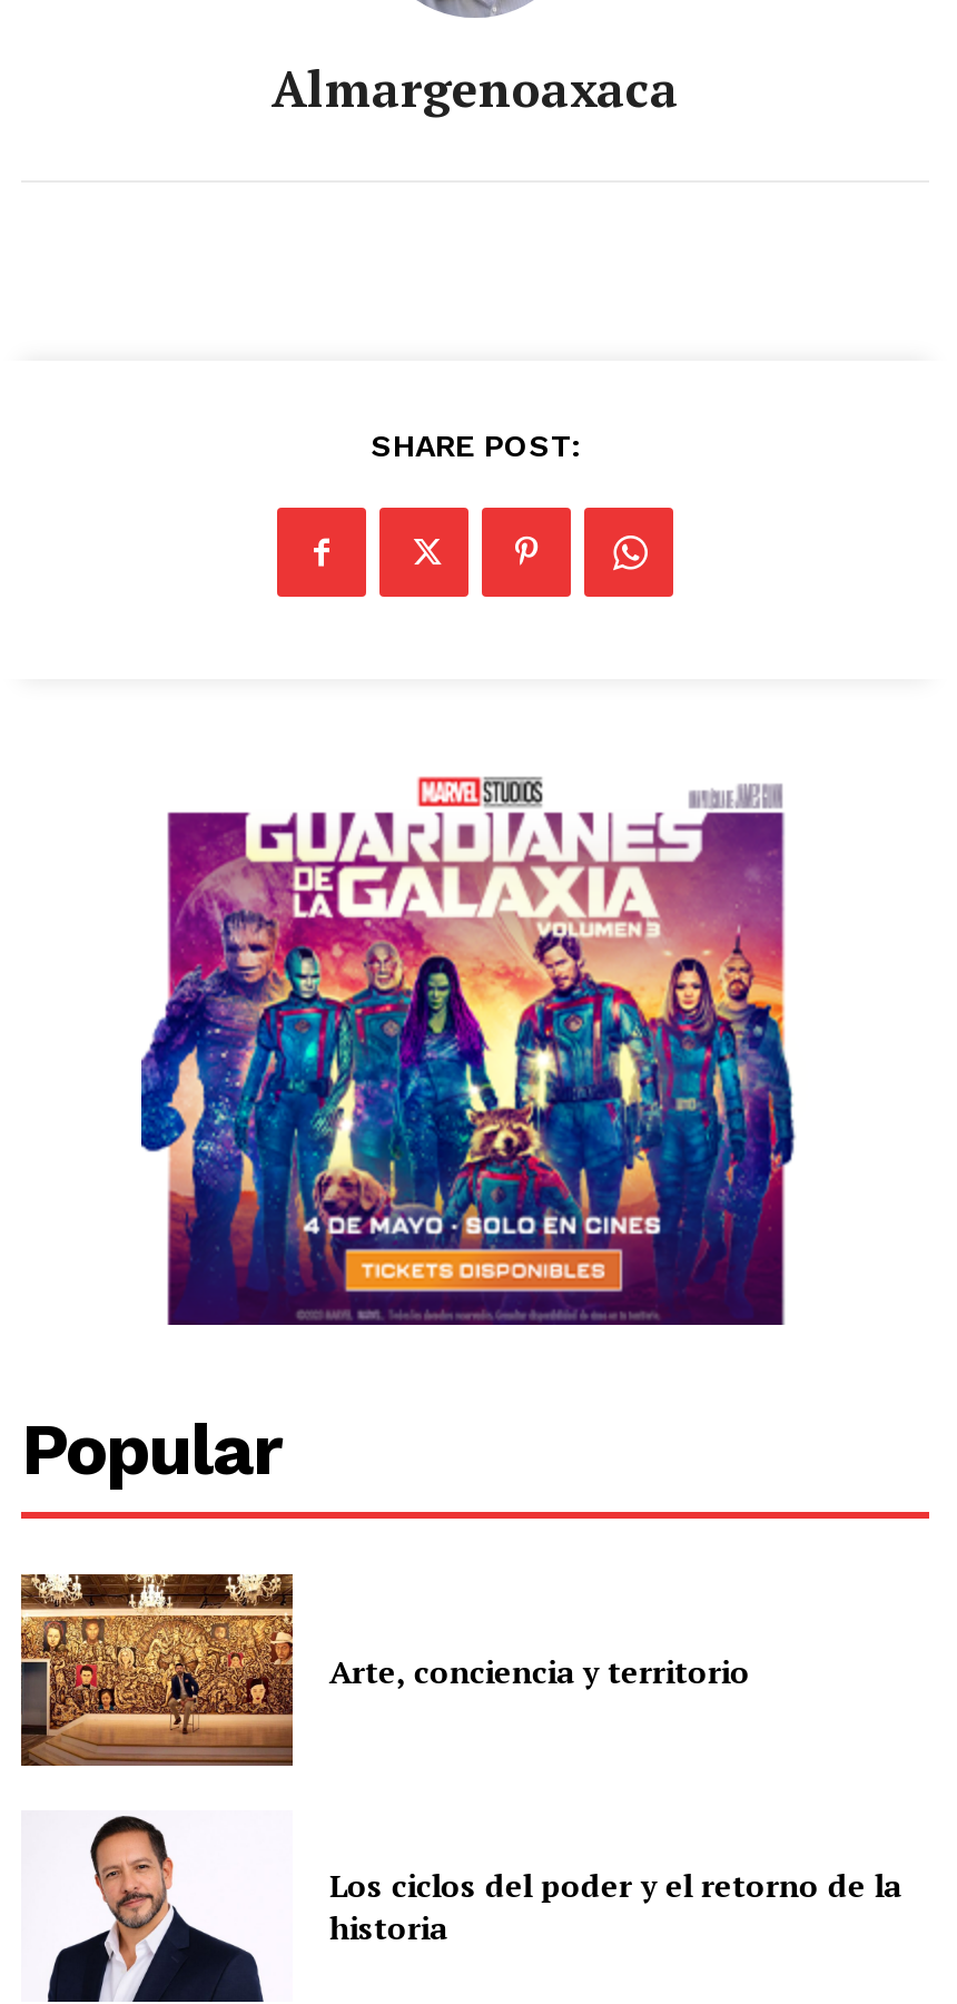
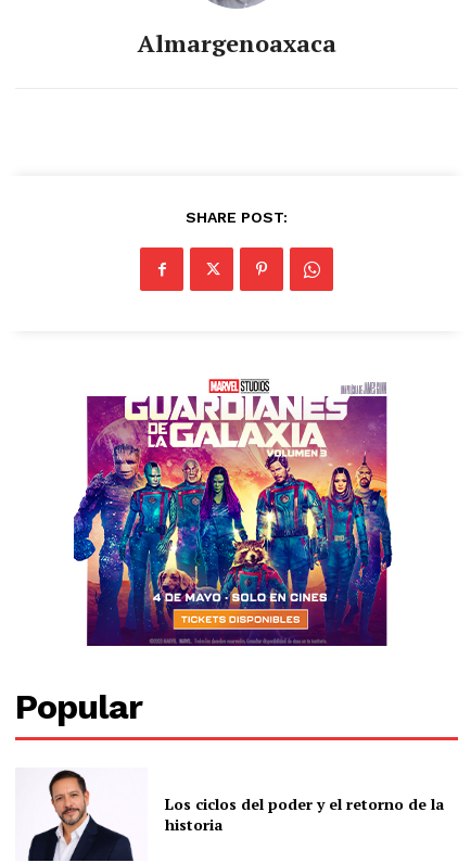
[19,1570,750,1768] [image] | Arte, conciencia y territorio -> none

